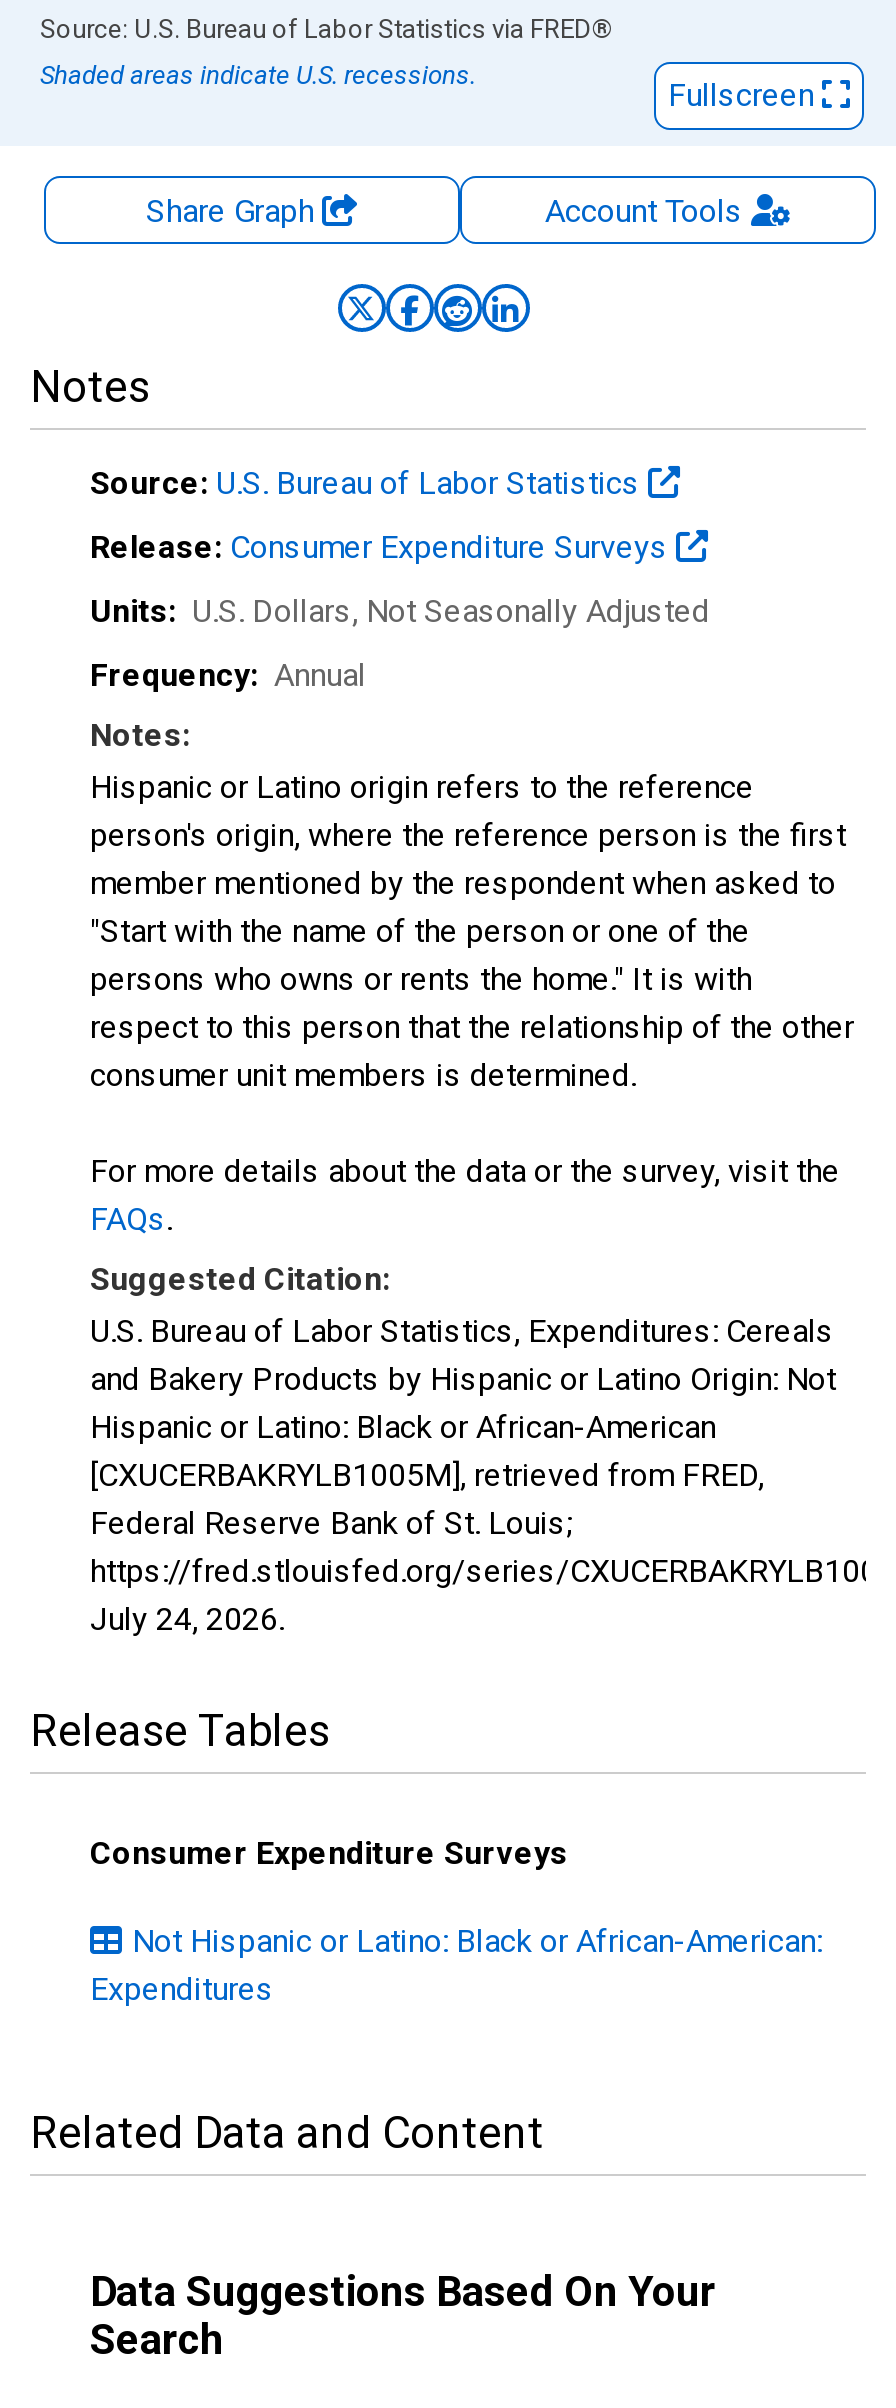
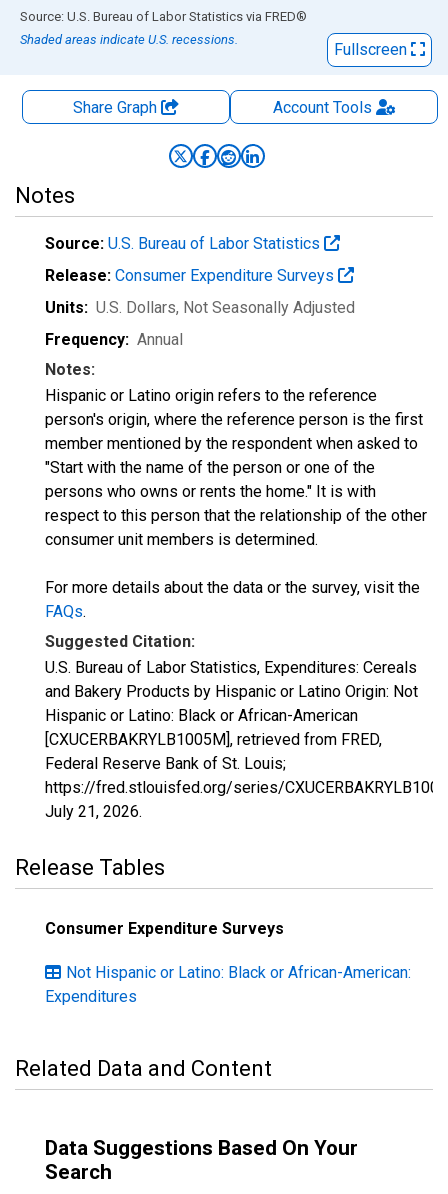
[90,1600,284,1638] July 24, 2026. -> [45,802,142,821] July 21, 2026.

